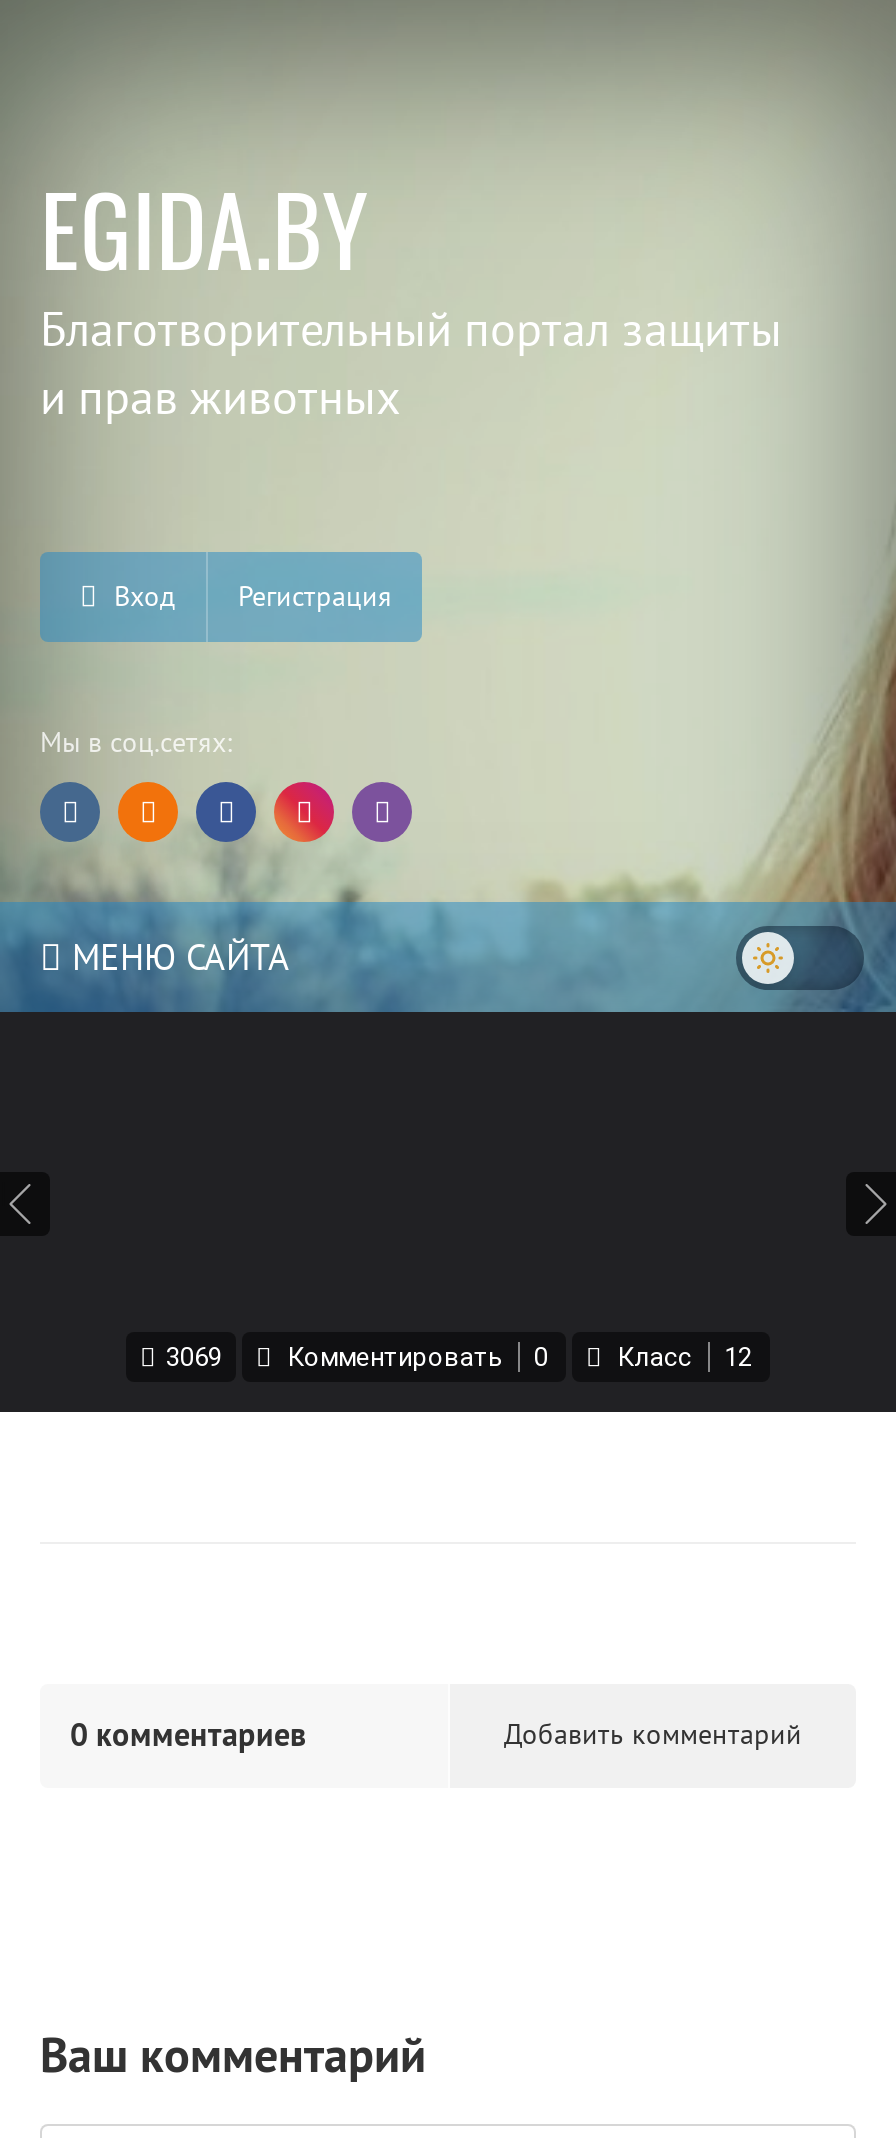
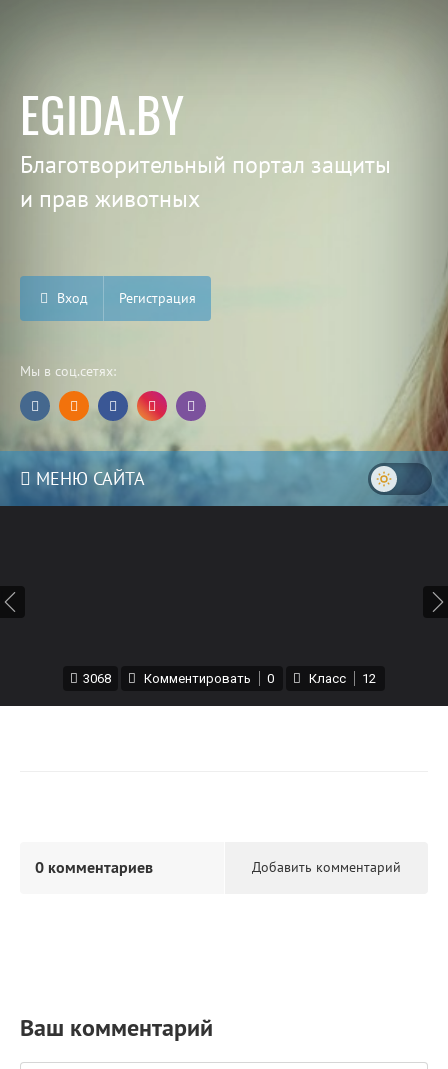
[166,1342,548,1372] 3069 Комментировать 0 -> [83,671,274,686] 3068 Комментировать 0

